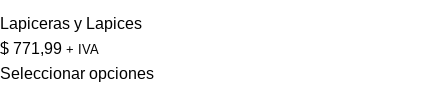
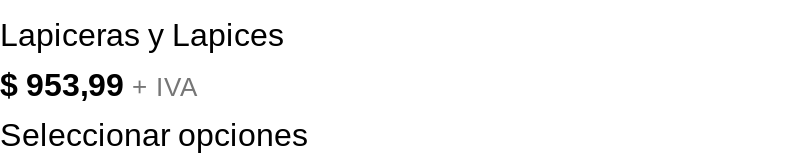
[0,40,99,57] $771,99 + IVA -> [0,69,198,103] $953,99 + IVA

